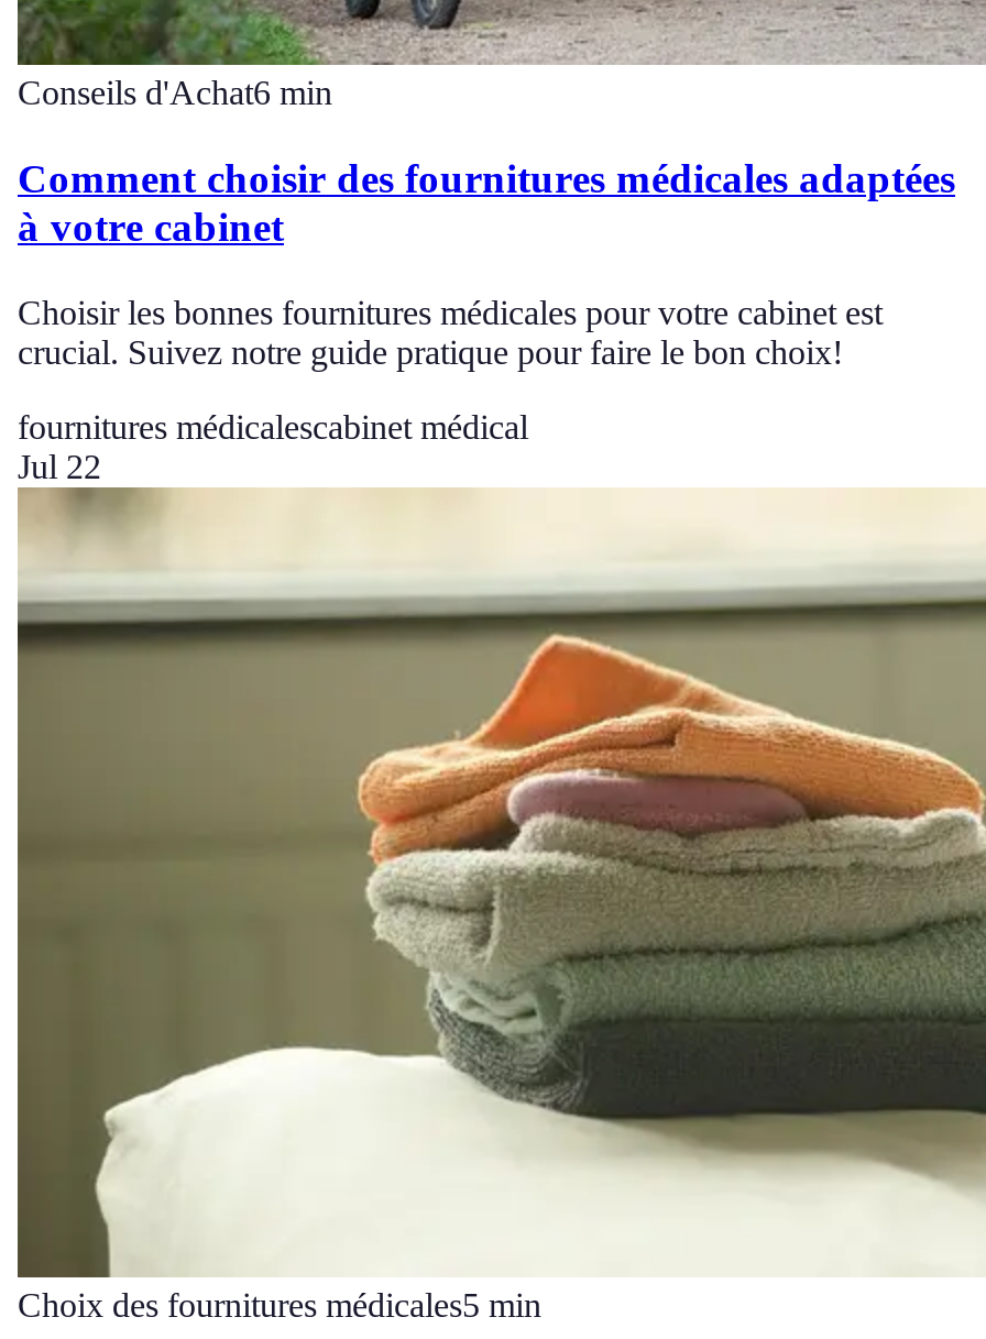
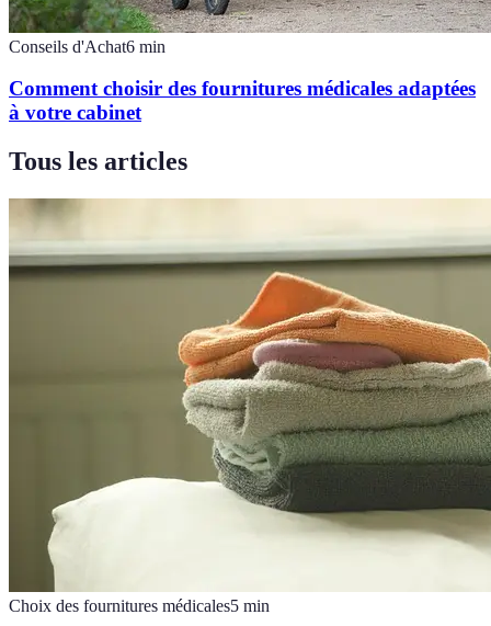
[18,292,883,484] Choisir les bonnes fournitures médicales pour votre cabinet est | crucial. Suivez notre guide pratique pour faire le bon choix! | fournitures médicalescabinet médical | Jul 22 -> [9,147,187,176] Tous les articles

